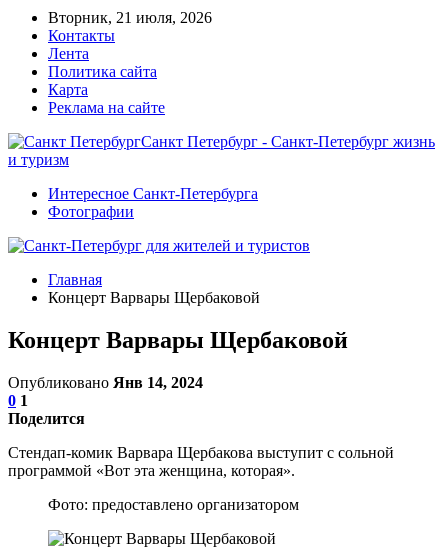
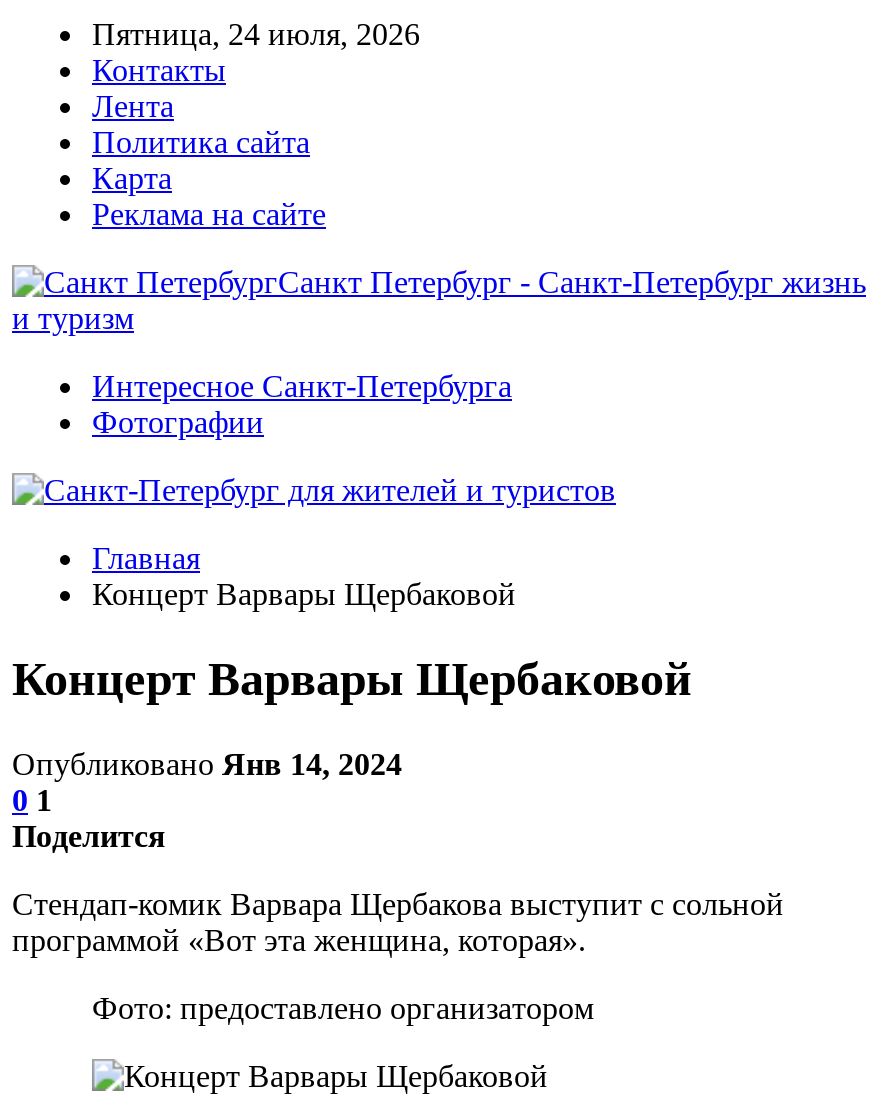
[48,9,212,26] Вторник, 21 июля, 2026 -> [92,17,420,51] Пятница, 24 июля, 2026

